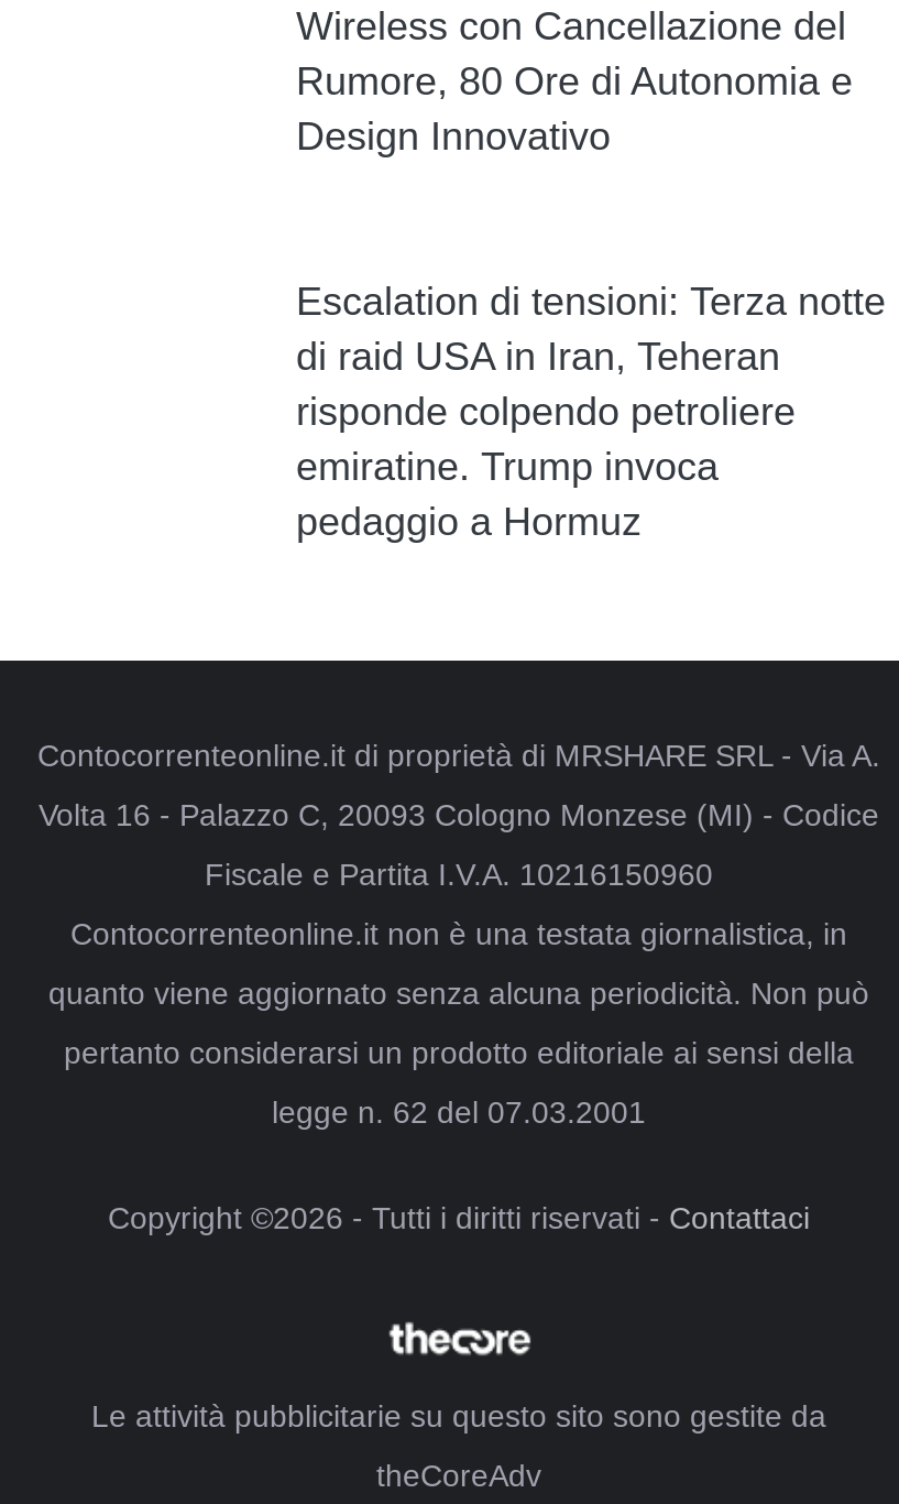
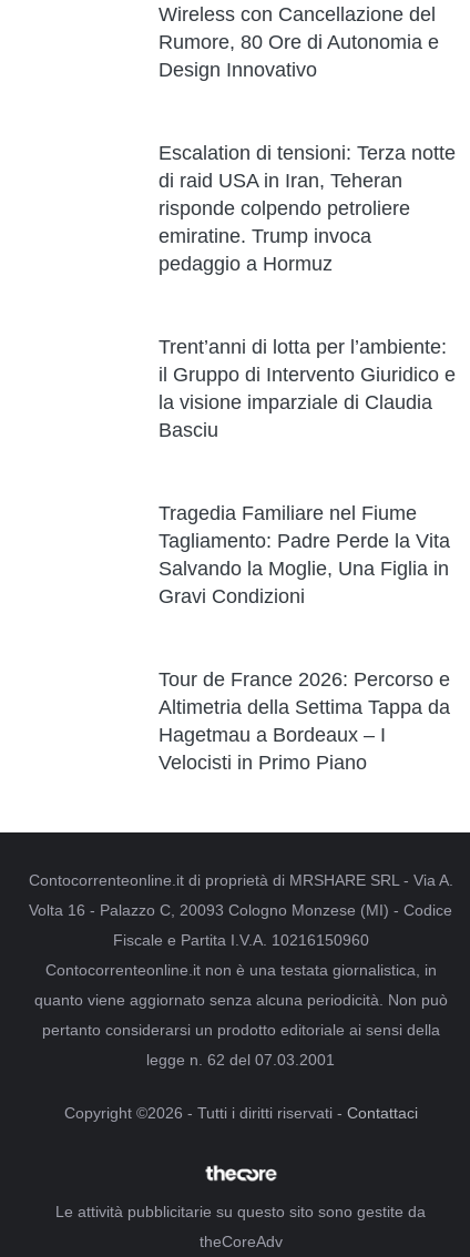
none -> [159,336,456,441] Trent’anni di lotta per l’ambiente: | il Gruppo di Intervento Giuridico e | la visione imparziale di Claudia | Basciu
none -> [159,502,450,607] Tragedia Familiare nel Fiume | Tagliamento: Padre Perde la Vita | Salvando la Moglie, Una Figlia in | Gravi Condizioni
none -> [159,668,450,773] Tour de France 2026: Percorso e | Altimetria della Settima Tappa da | Hagetmau a Bordeaux – I | Velocisti in Primo Piano

